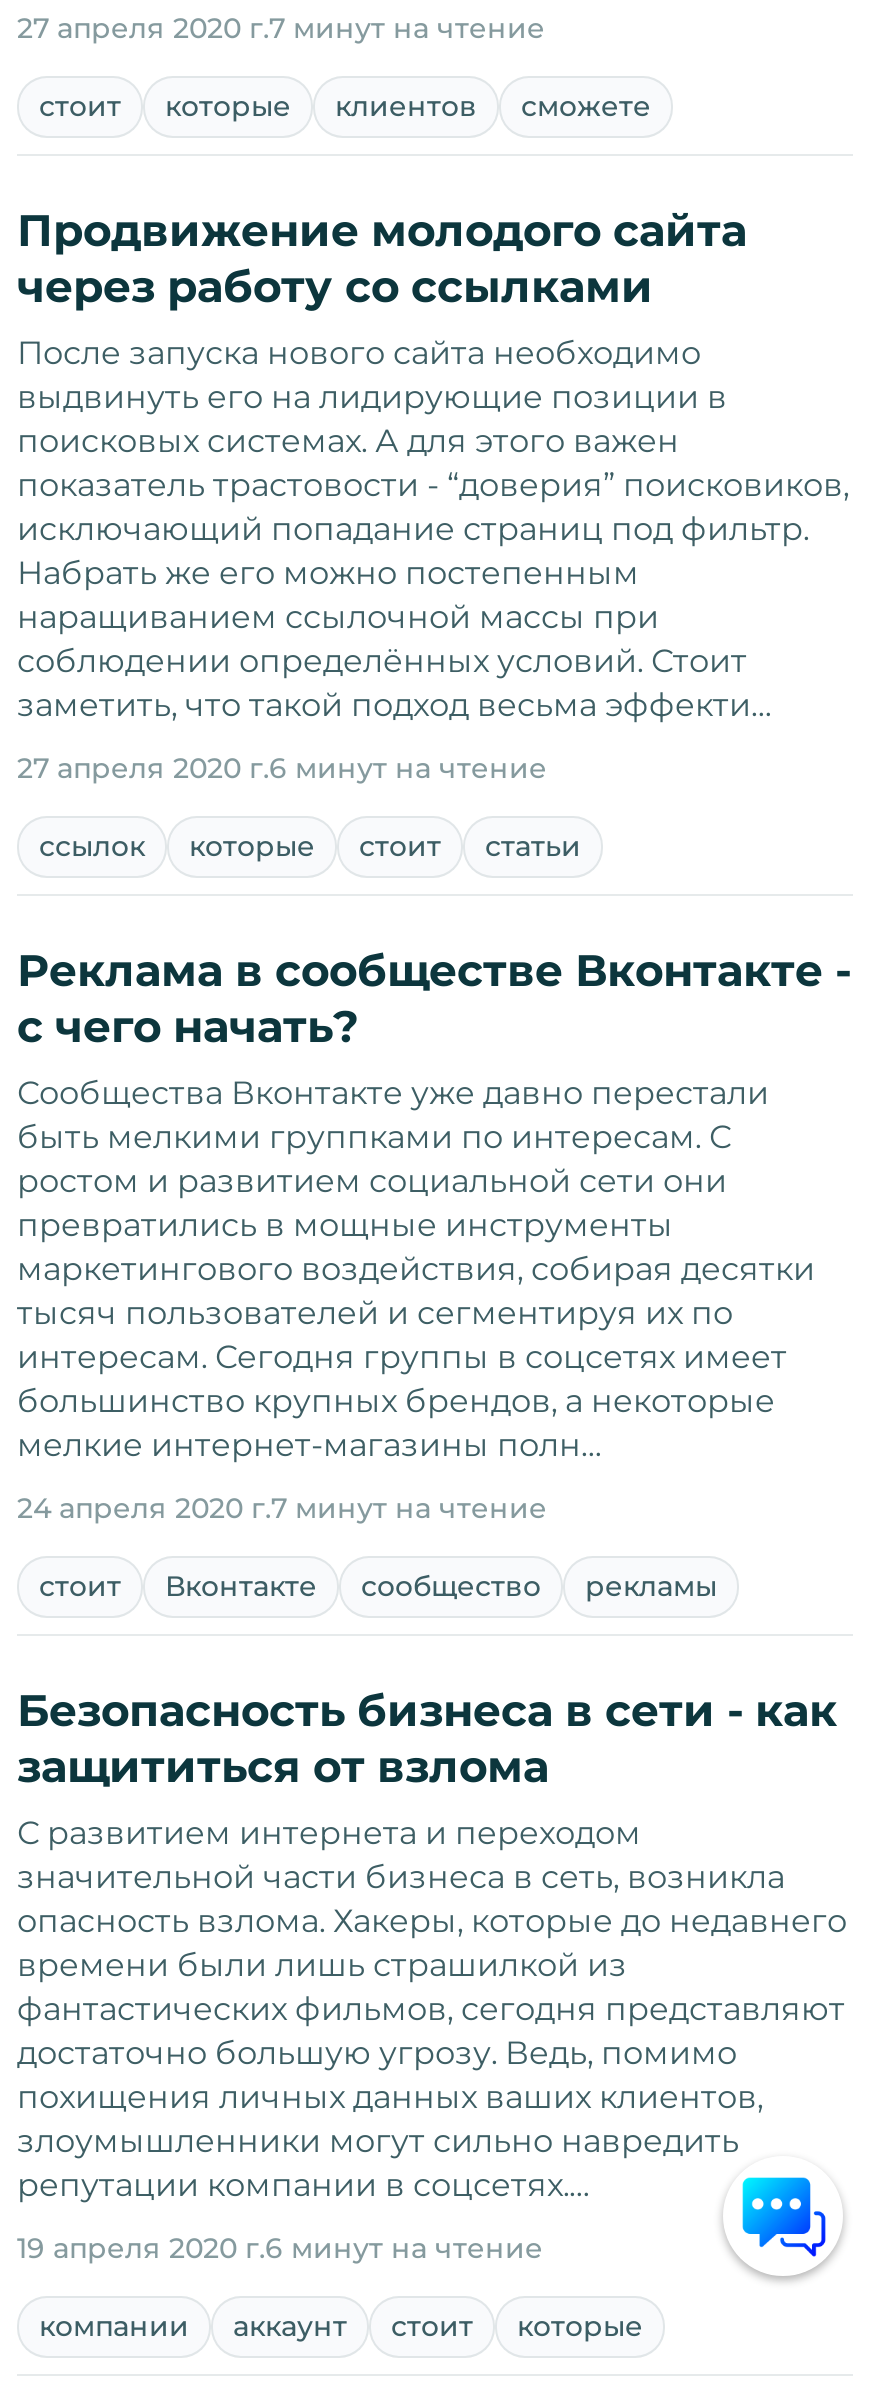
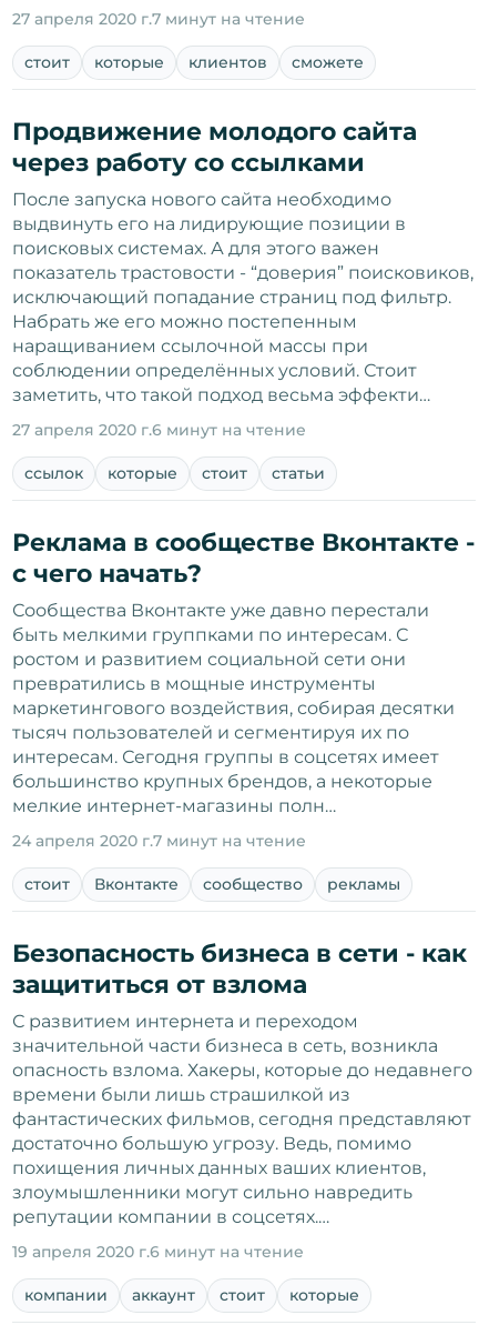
[723,2174,843,2282] [image] -> none

